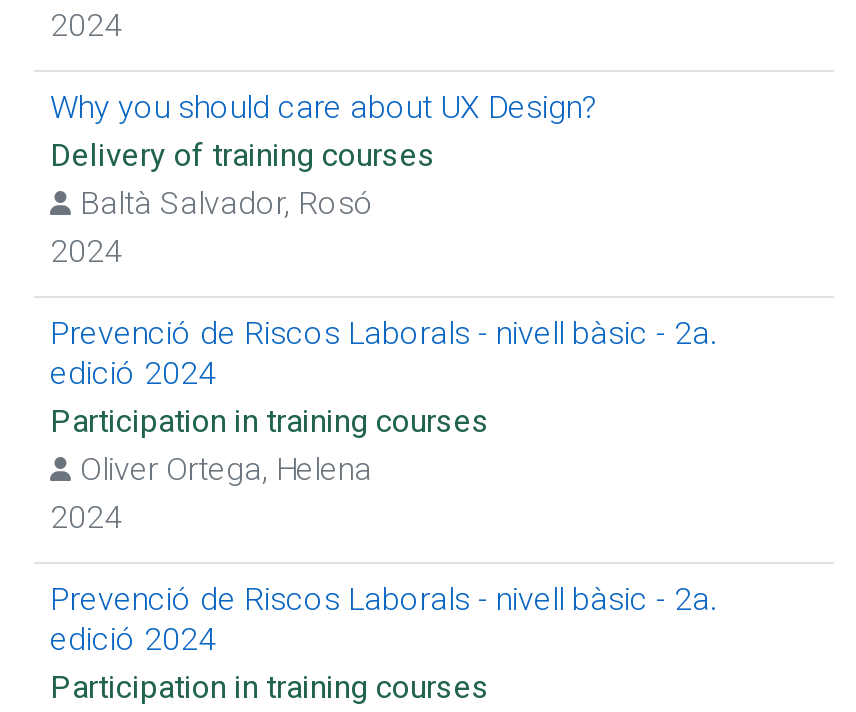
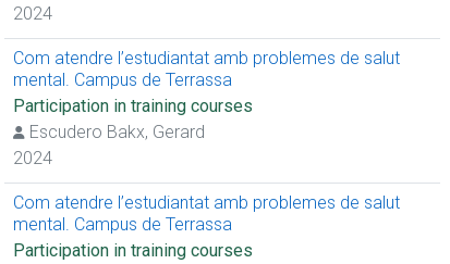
[50,88,718,392] Why you should care about UX Design? | Delivery of training courses | Baltà Salvador, Rosó | 2024 | Prevenció de Riscos Laborals - nivell bàsic - 2a. | edició 2024 -> [13,48,400,90] Com atendre l’estudiantat amb problemes de salut | mental. Campus de Terrassa
[80,450,372,488] Oliver Ortega, Helena -> [29,122,205,142] Escudero Bakx, Gerard
[50,580,718,658] Prevenció de Riscos Laborals - nivell bàsic - 2a. | edició 2024 -> [13,192,400,235] Com atendre l’estudiantat amb problemes de salut | mental. Campus de Terrassa

